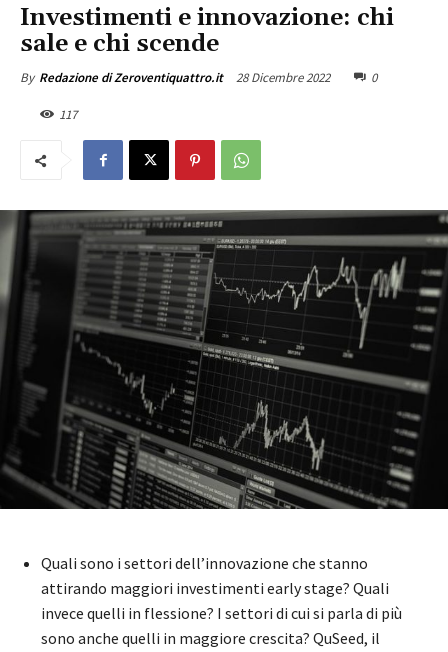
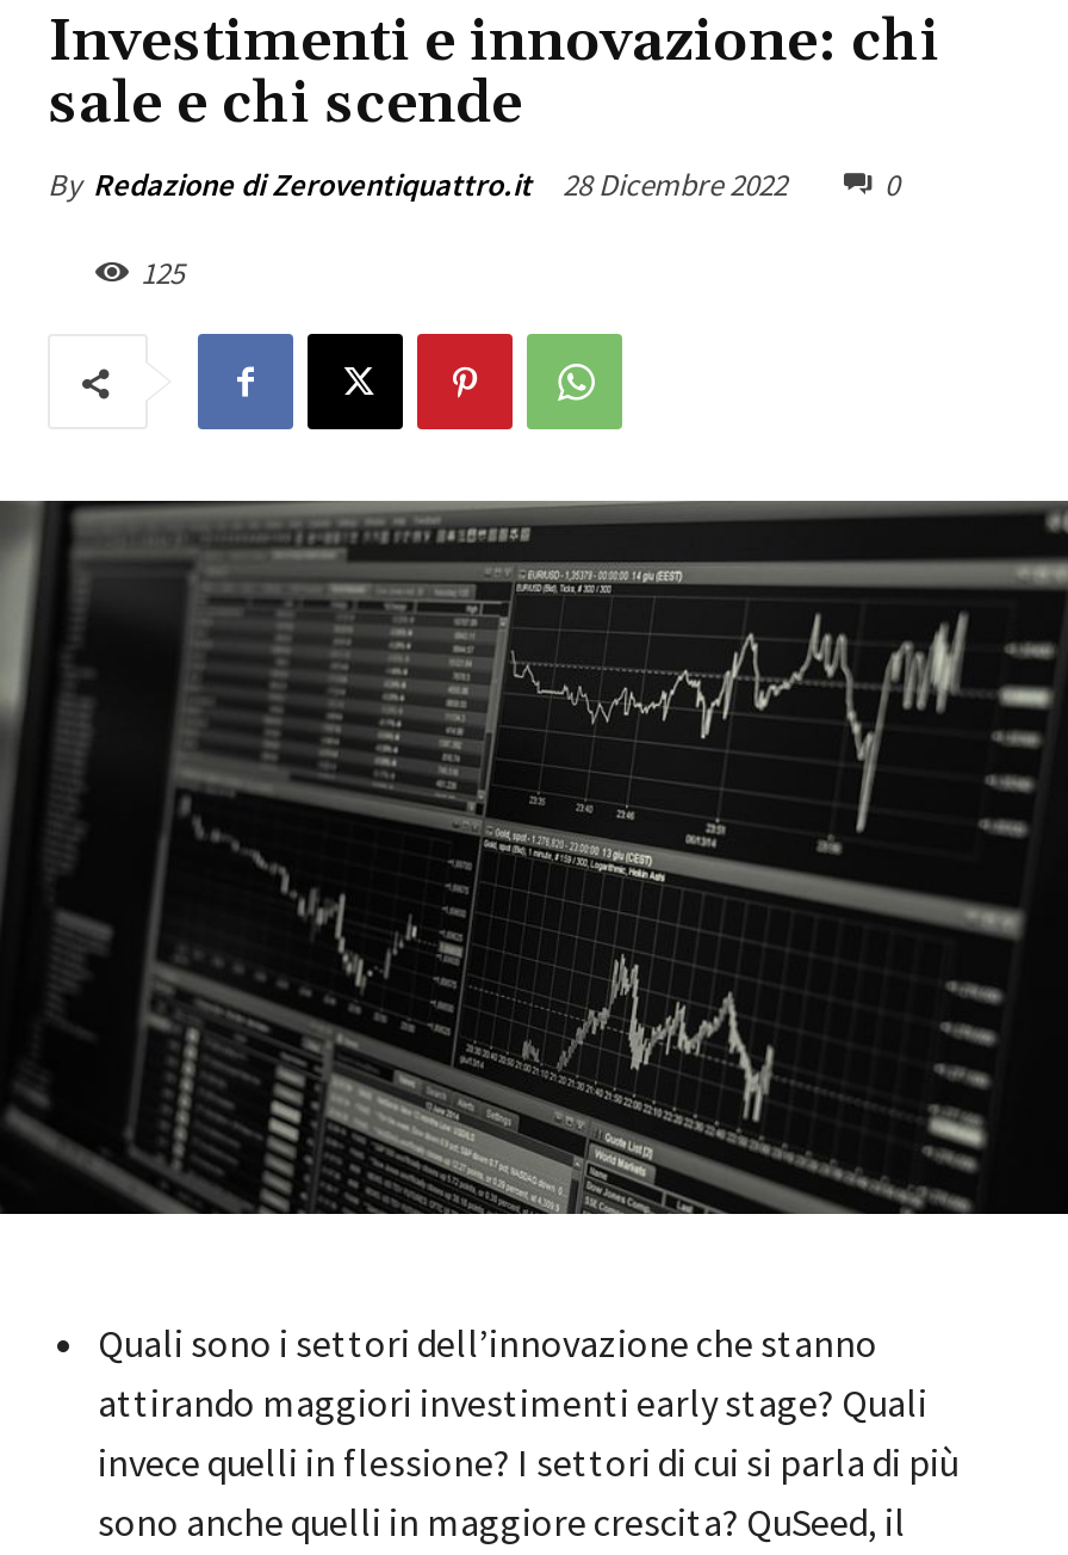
[59,105,77,122] 117 -> [141,251,184,292] 125

